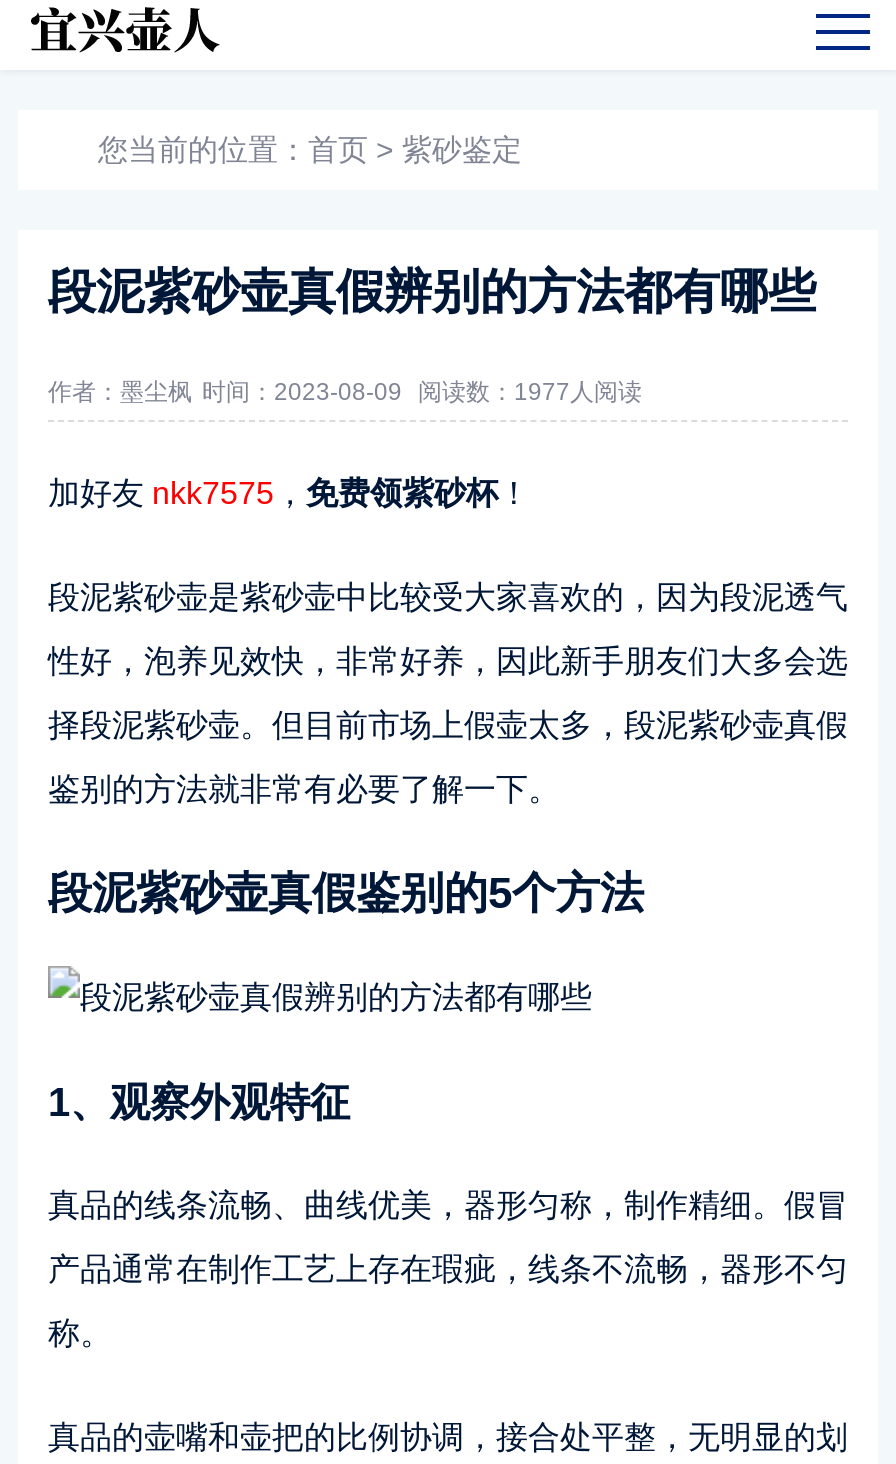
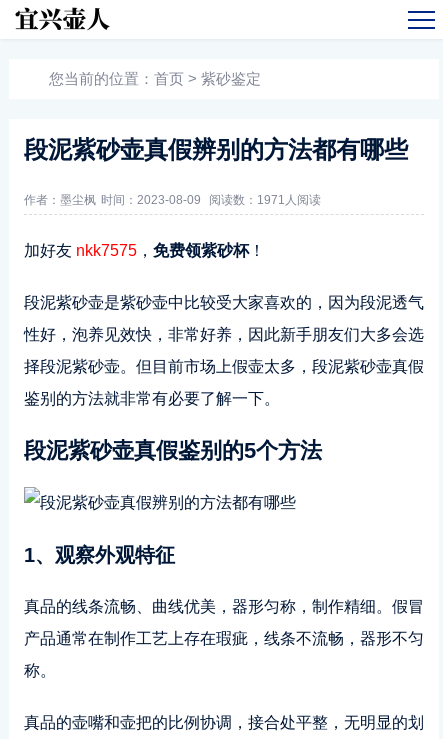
[48,378,642,406] 作者：墨尘枫 时间：2023-08-09 阅读数：1977人阅读 -> [24,193,321,207] 作者：墨尘枫 时间：2023-08-09 阅读数：1971人阅读

